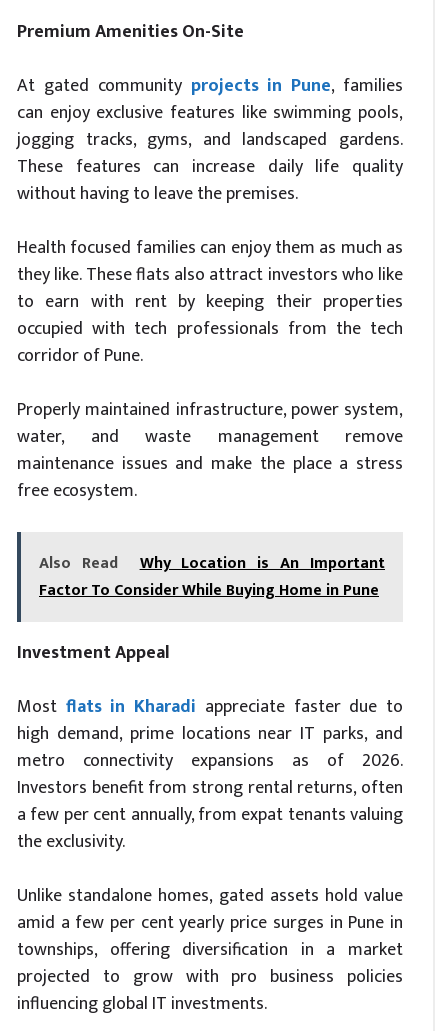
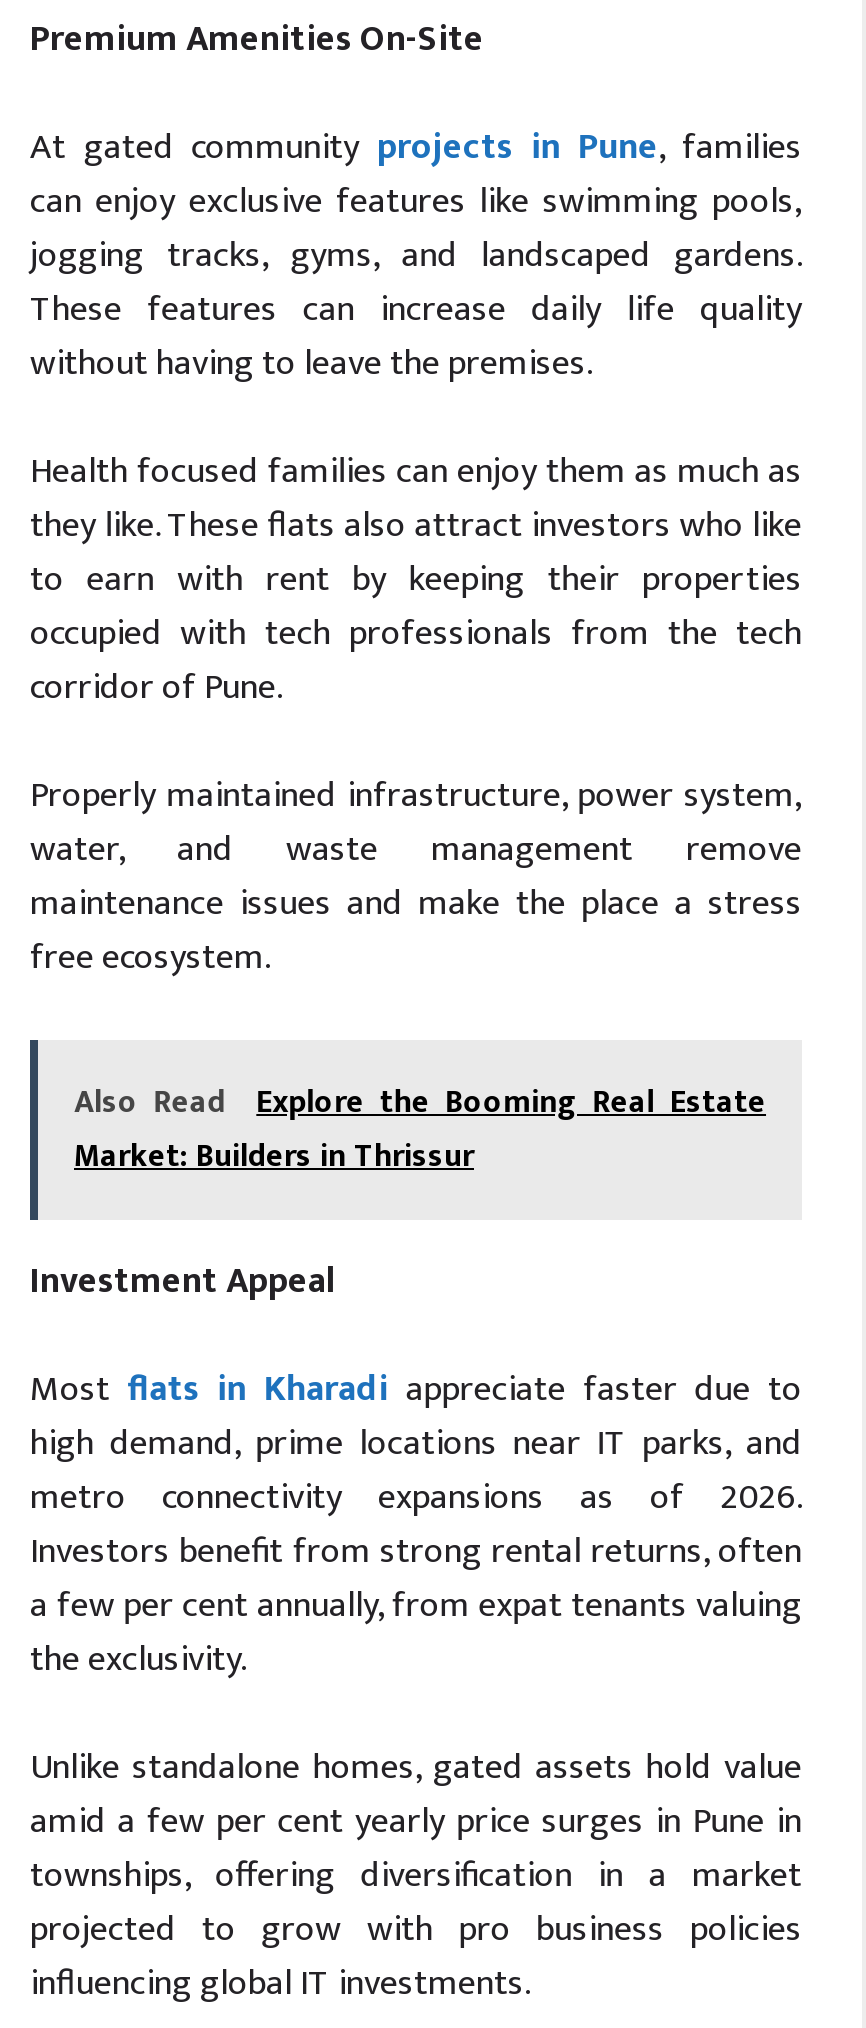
[39,550,385,604] Also Read | Why Location is An Important | Factor To Consider While Buying Home in Pune -> [74,1076,766,1184] Also Read Explore the Booming Real Estate | Market: Builders in Thrissur

